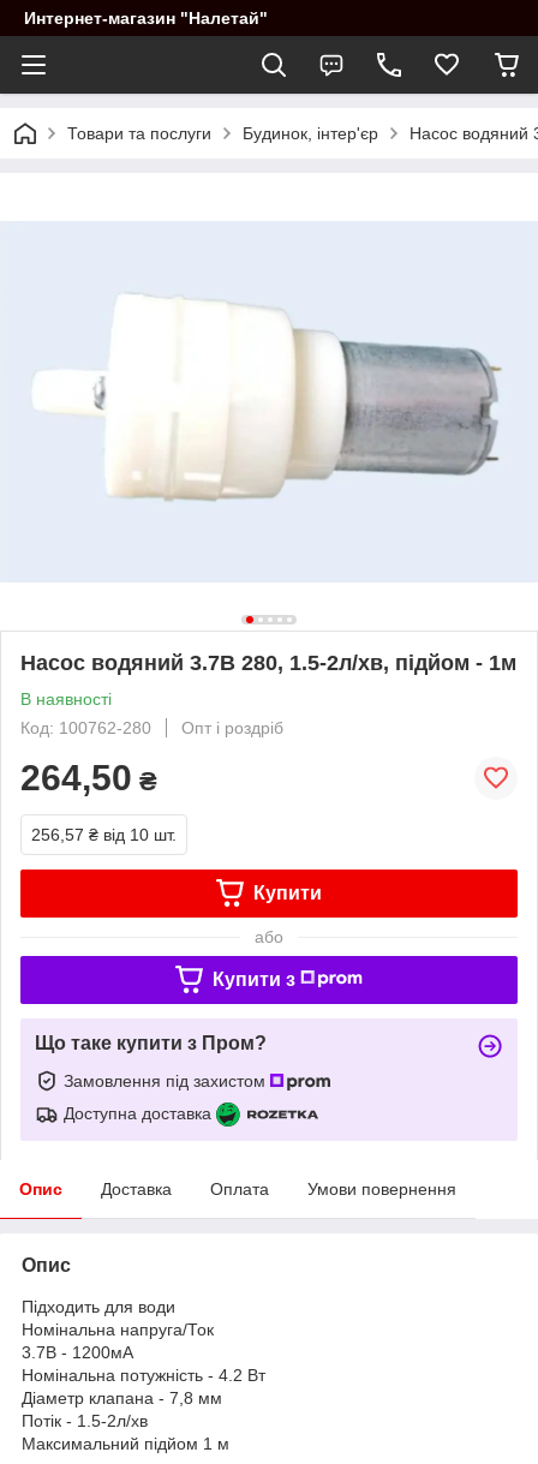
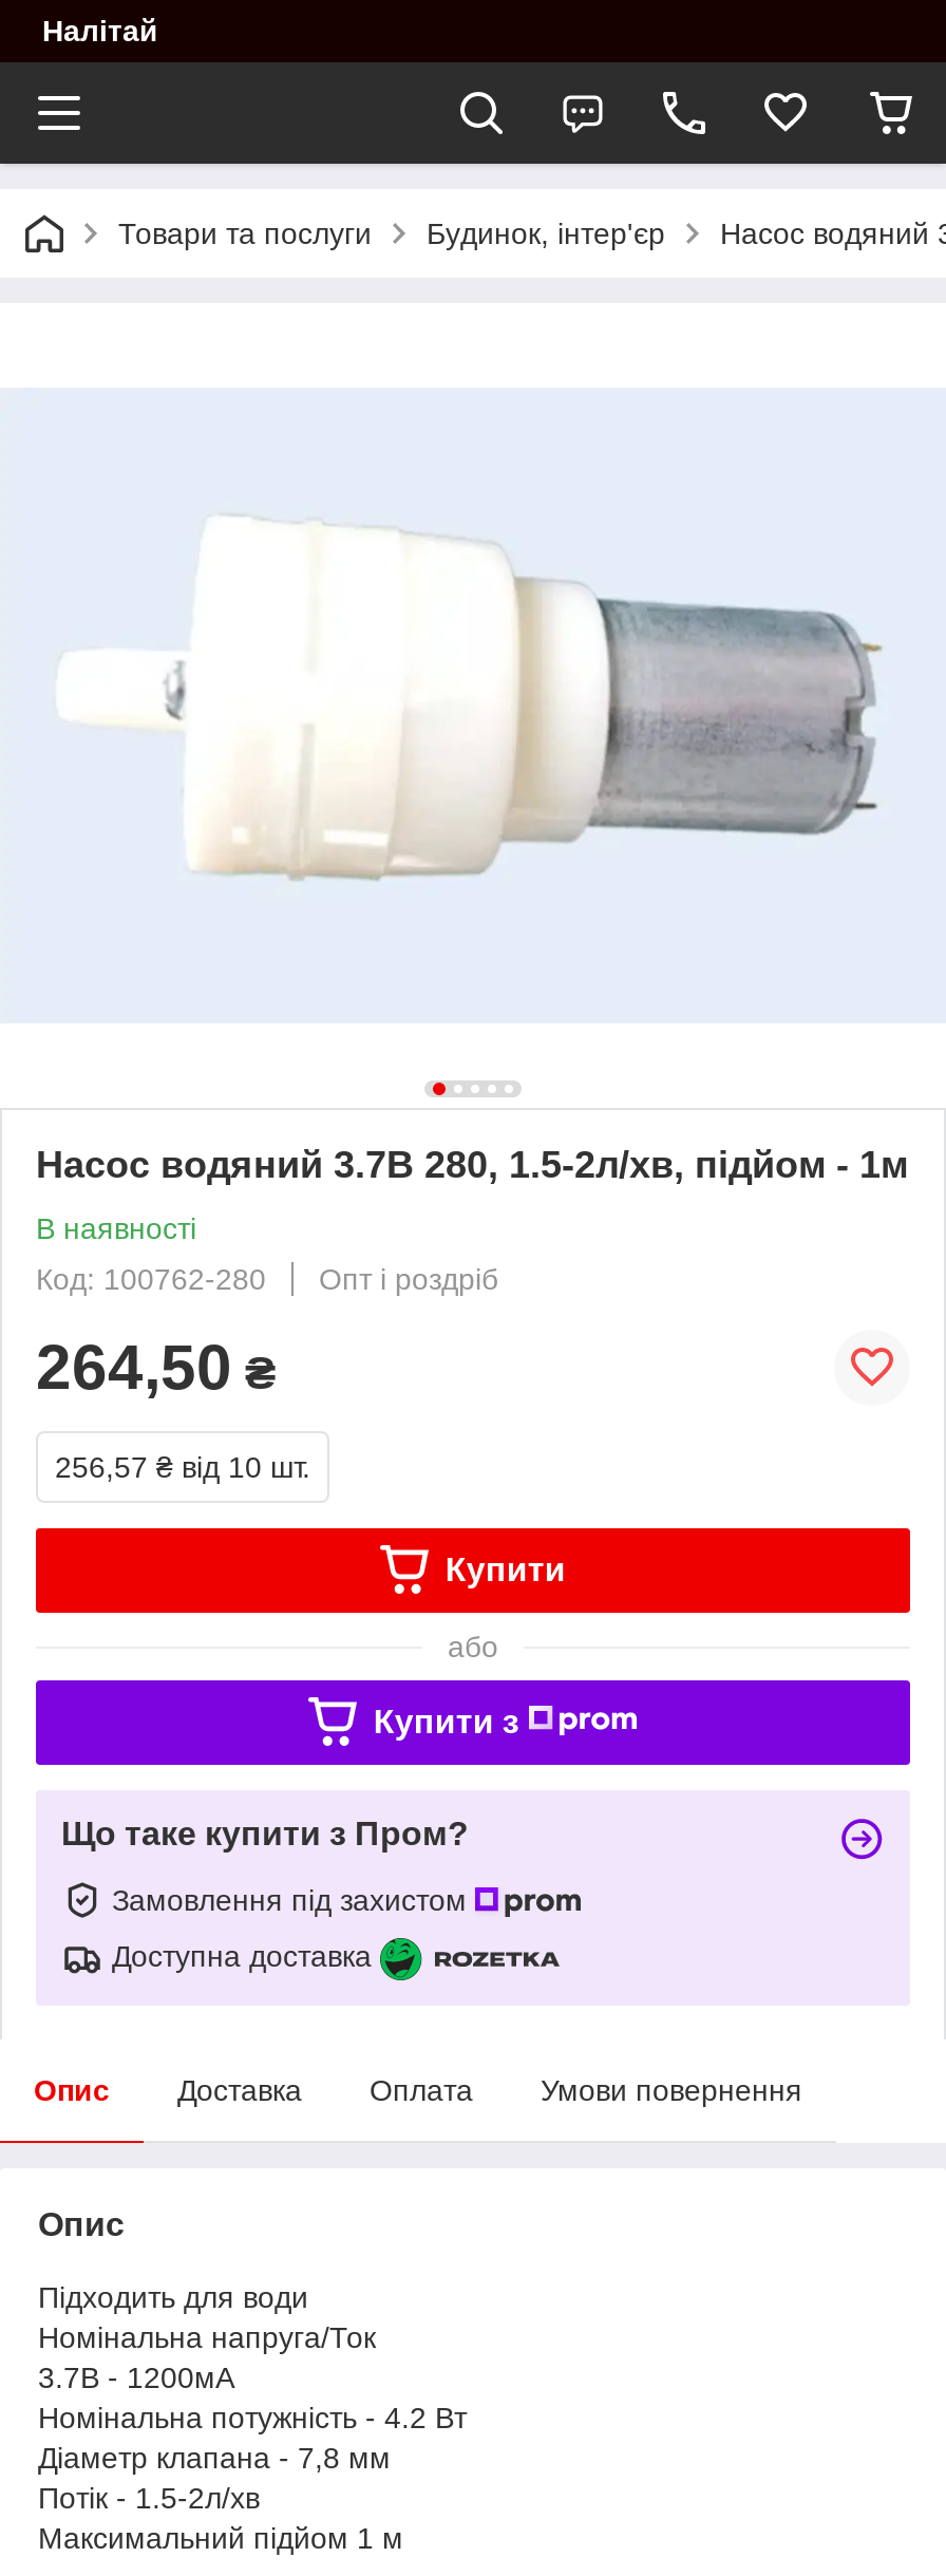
[24,8,268,28] Интернет-магазин "Налетай" -> [42,14,158,48] Налітай

